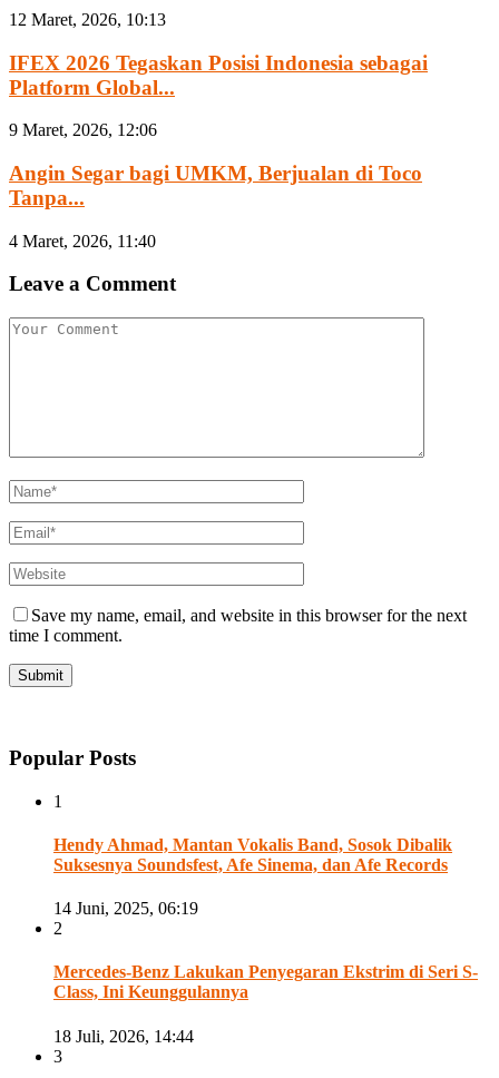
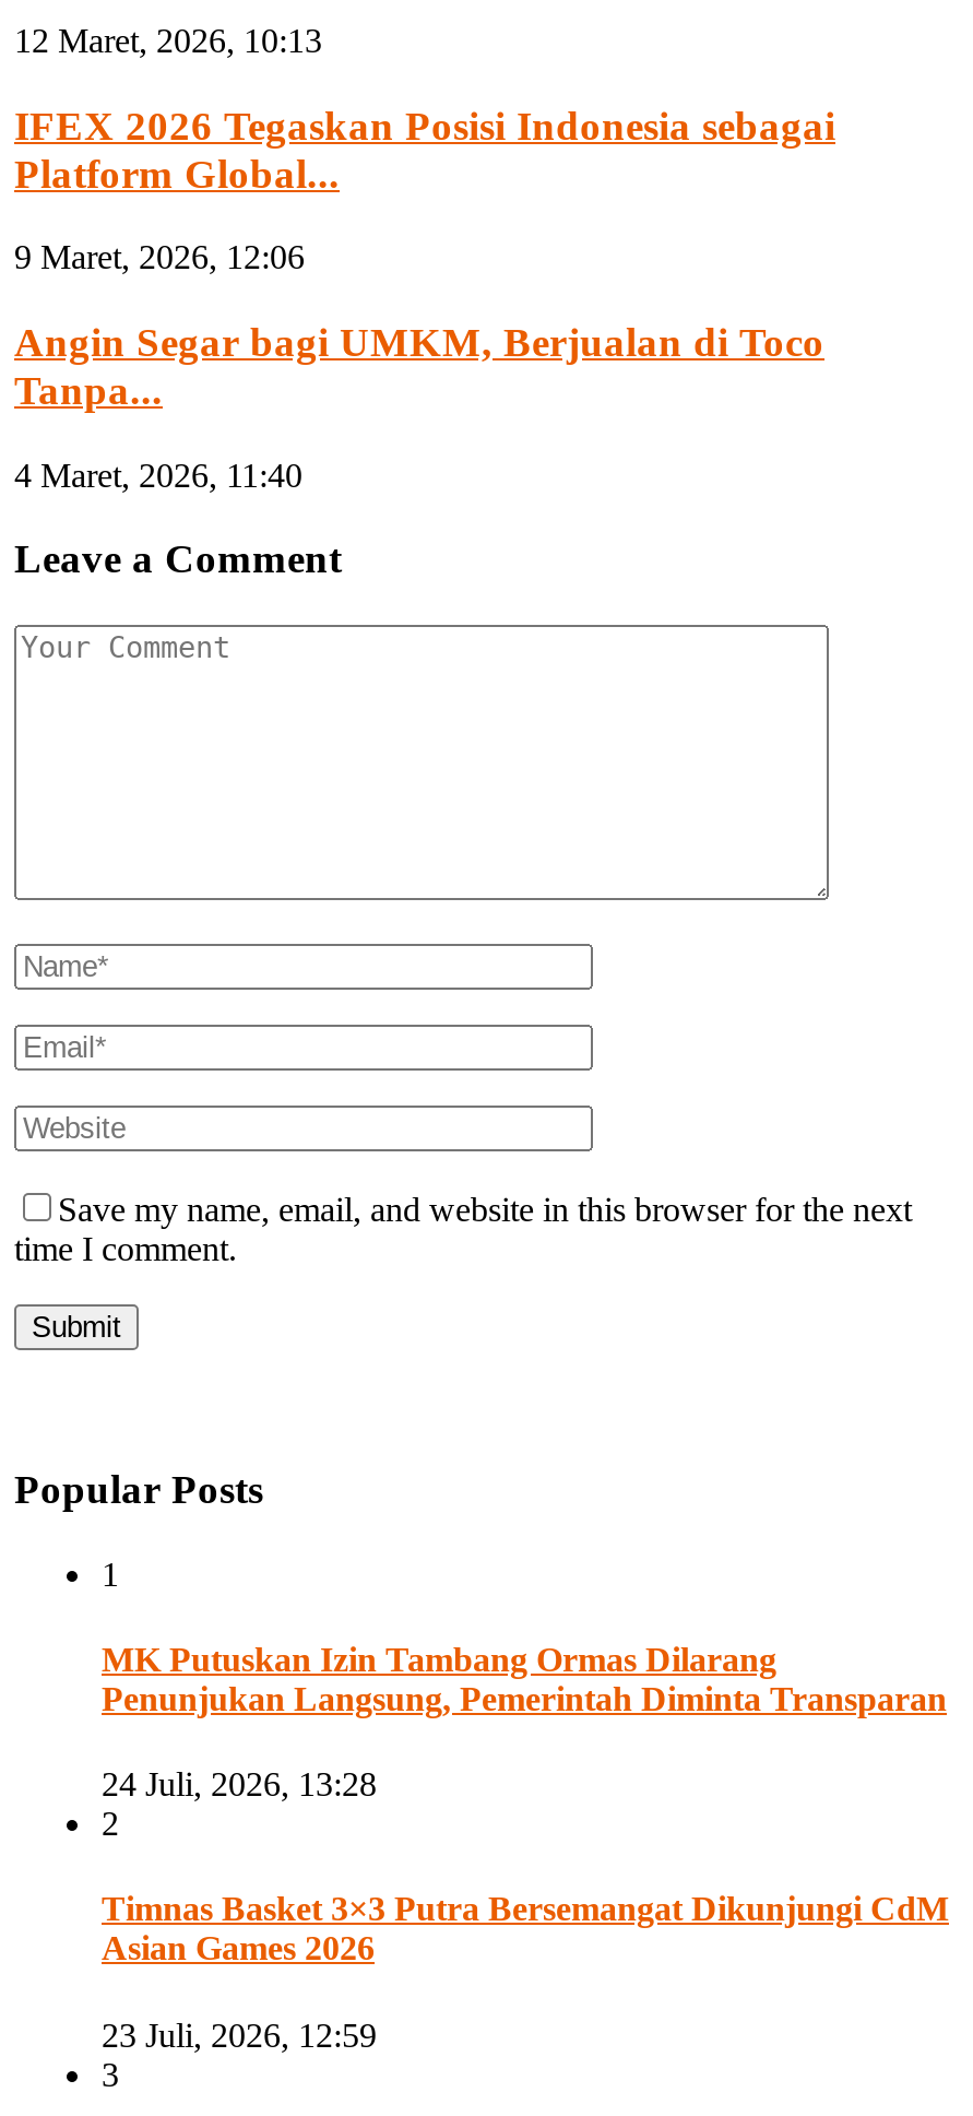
[53,835,452,874] Hendy Ahmad, Mantan Vokalis Band, Sosok Dibalik | Suksesnya Soundsfest, Afe Sinema, dan Afe Records -> [102,1641,947,1717] MK Putuskan Izin Tambang Ormas Dilarang | Penunjukan Langsung, Pemerintah Diminta Transparan
[53,899,198,918] 14 Juni, 2025, 06:19 -> [102,1766,377,1803] 24 Juli, 2026, 13:28
[53,963,478,1002] Mercedes-Benz Lakukan Penyegaran Ekstrim di Seri S- | Class, Ini Keunggulannya -> [102,1891,949,1967] Timnas Basket 3×3 Putra Bersemangat Dikunjungi CdM | Asian Games 2026
[53,1026,194,1045] 18 Juli, 2026, 14:44 -> [102,2016,377,2053] 23 Juli, 2026, 12:59

